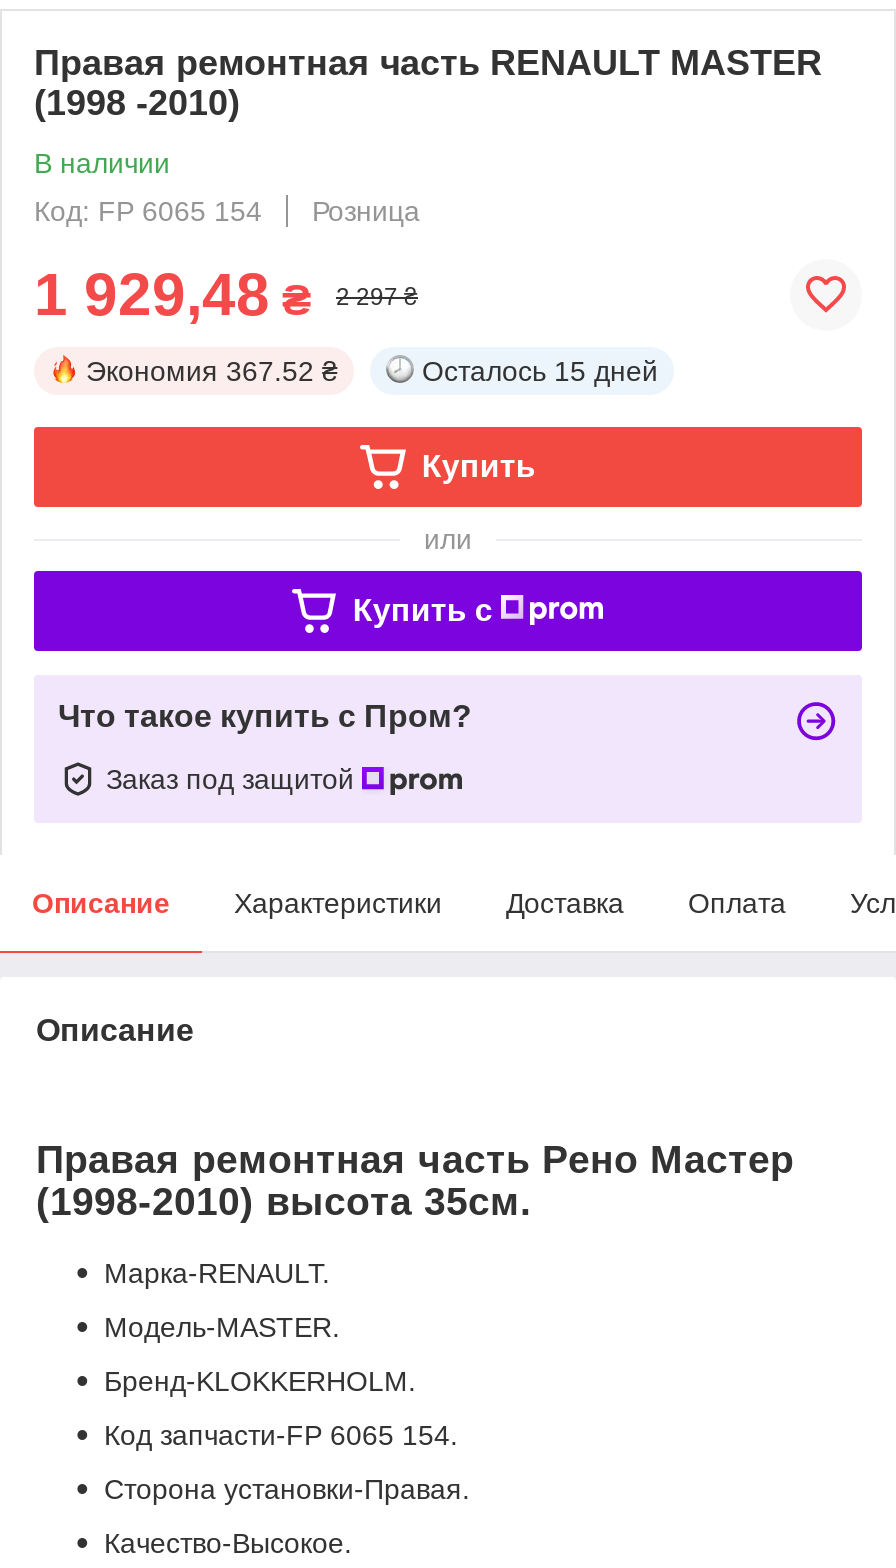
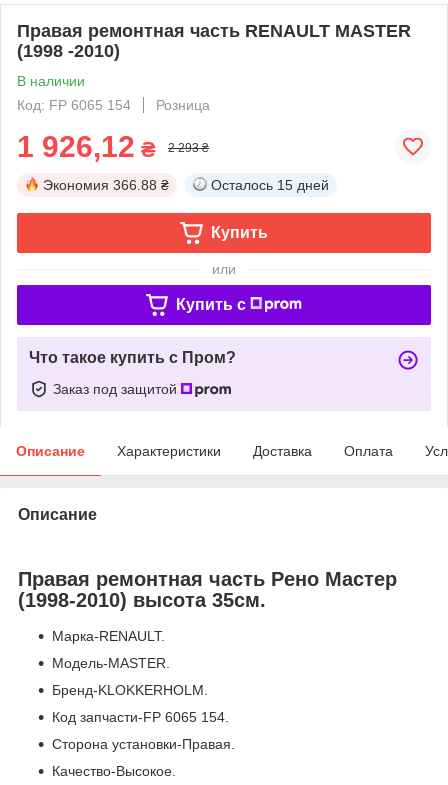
[34,261,312,327] 1 929,48 ₴ -> [17,130,156,163] 1 926,12 ₴
[336,283,418,311] 2 297 ₴ -> [168,141,209,155] 2 293 ₴
[86,355,338,387] Экономия 367.52 ₴ -> [43,177,169,193] Экономия 366.88 ₴

